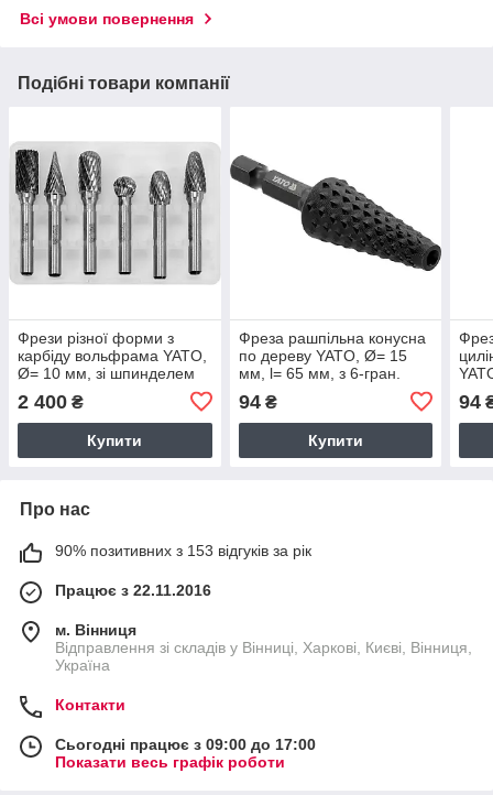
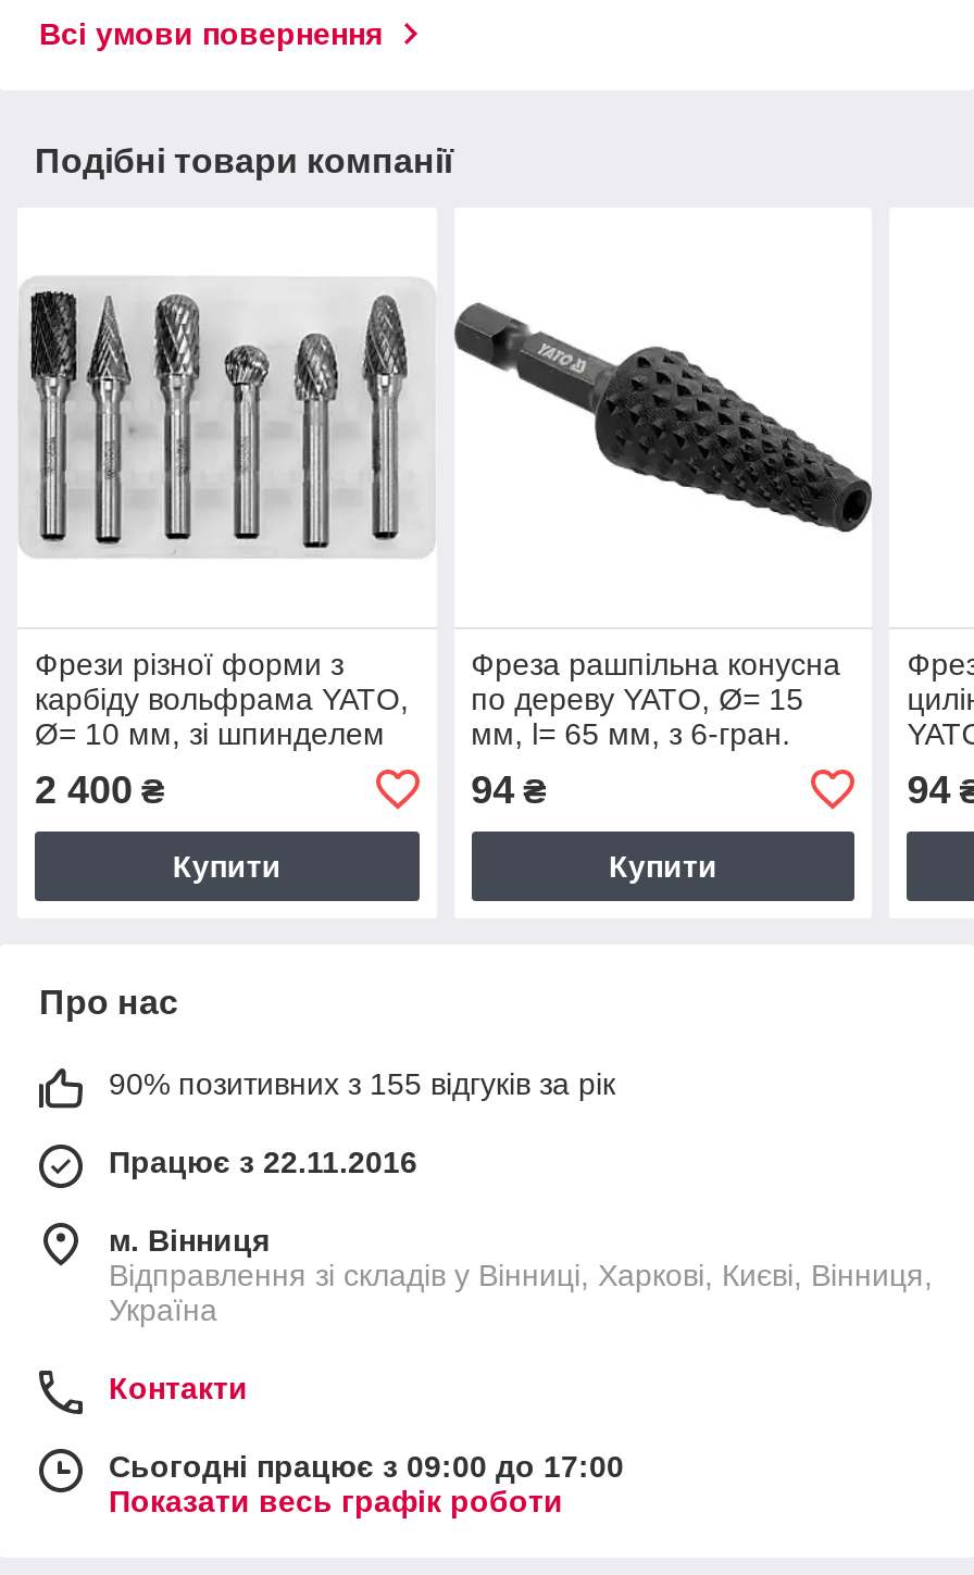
[55,542,311,559] 90% позитивних з 153 відгуків за рік -> [109,1066,615,1101] 90% позитивних з 155 відгуків за рік

